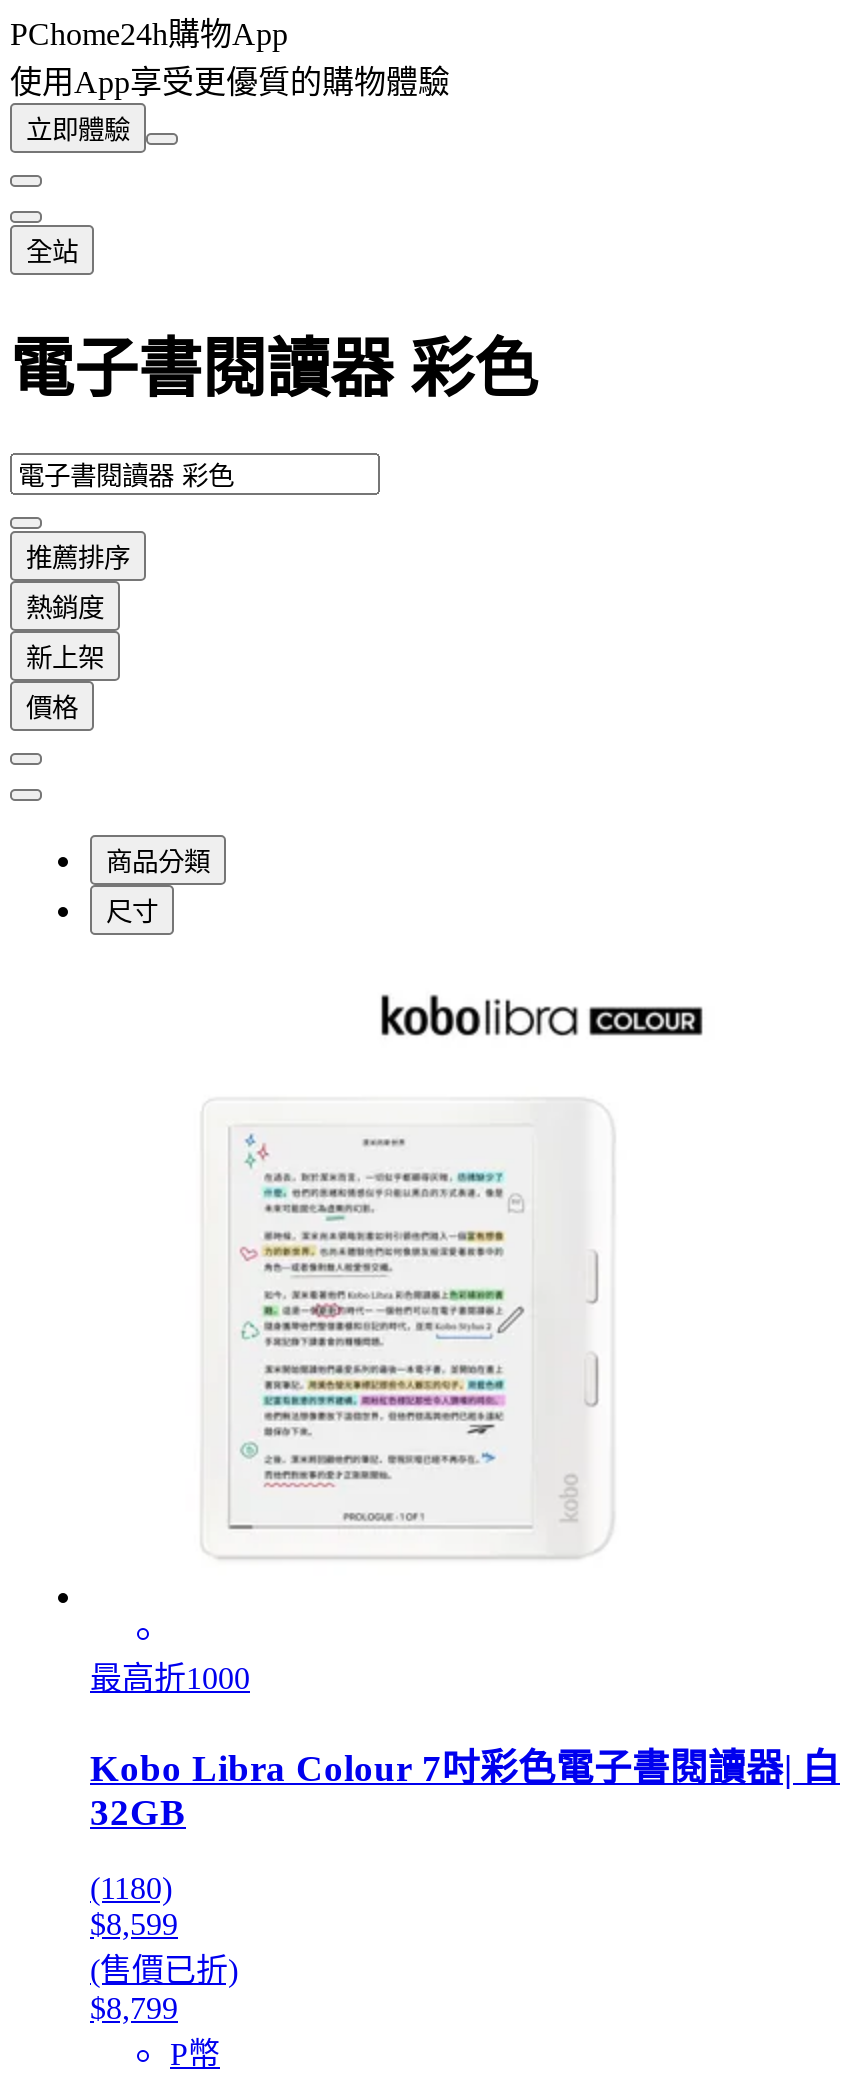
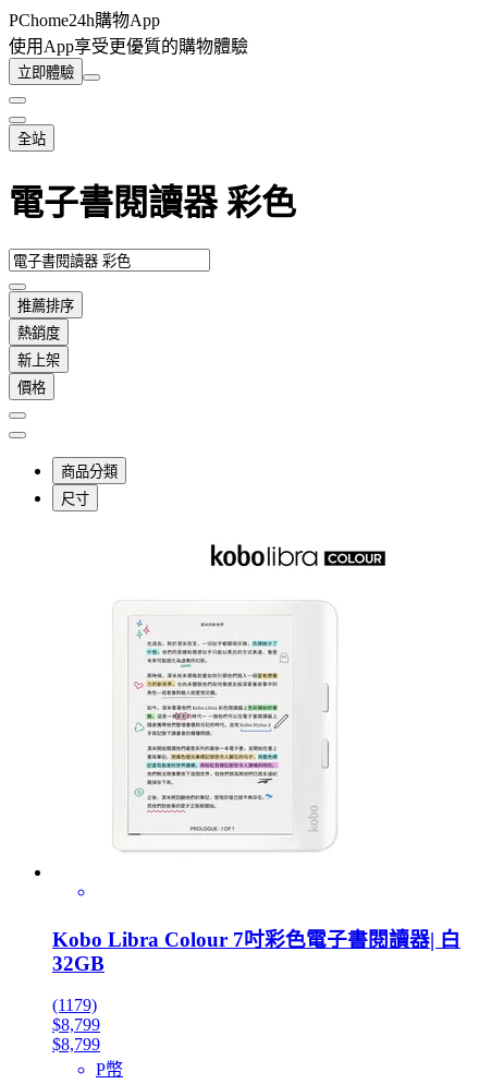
[90,1661,250,1695] 最高折1000 -> none
[90,1872,238,1988] (1180) | $8,599 | (售價已折) -> [52,996,100,1034] (1179) | $8,799

